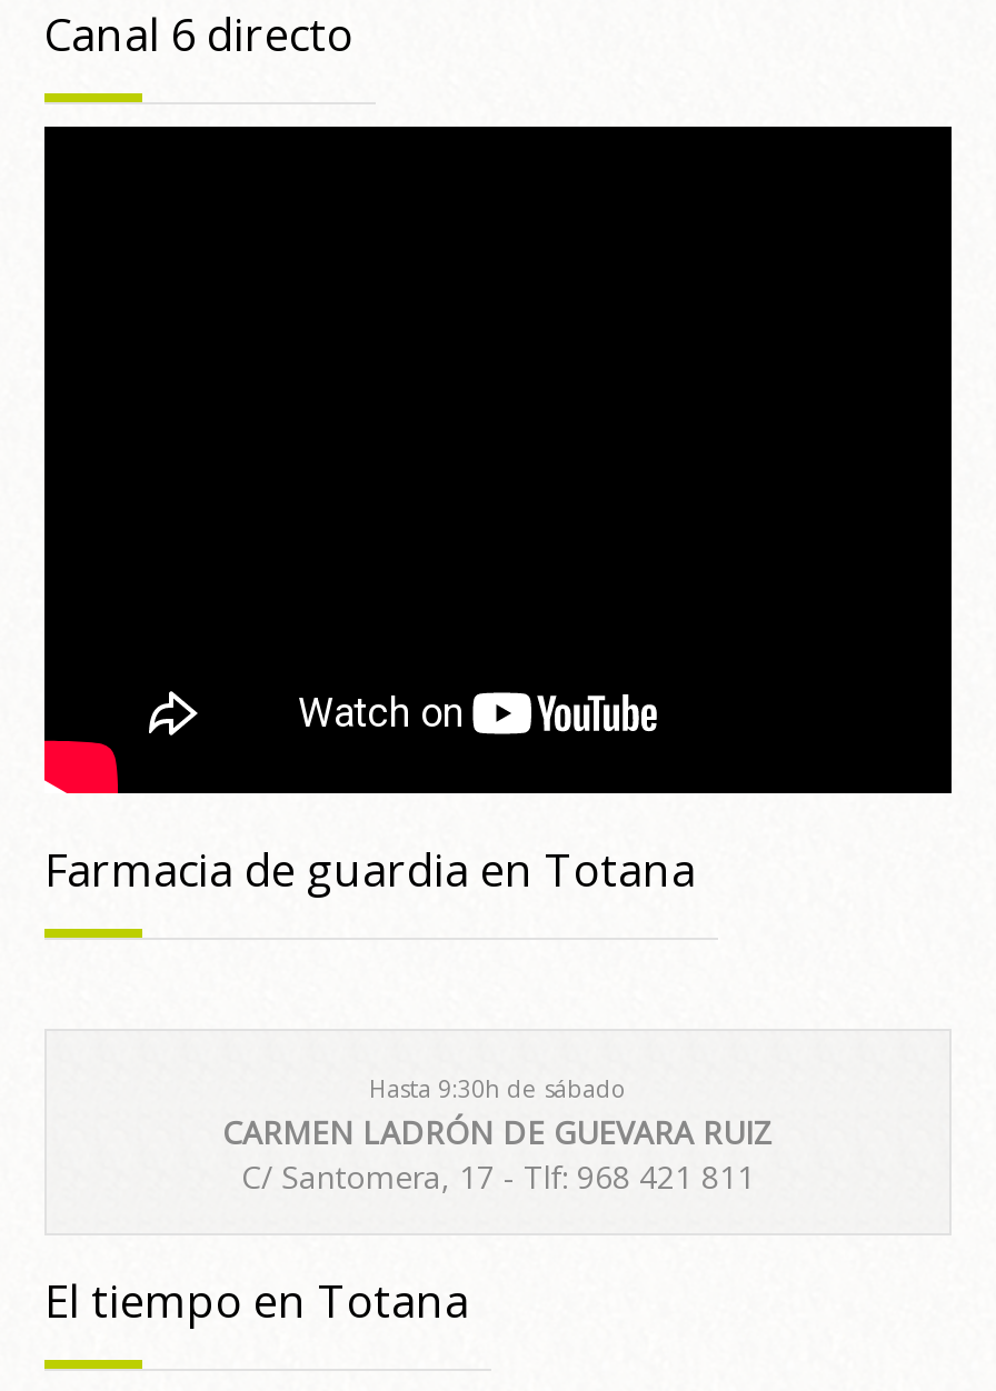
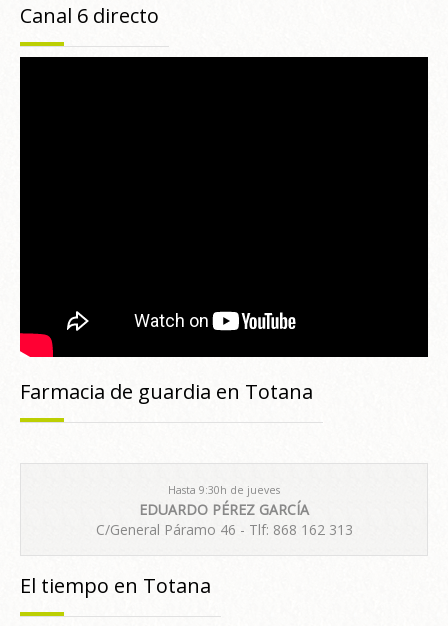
[222,1073,774,1198] Hasta 9:30h de sábado | CARMEN LADRÓN DE GUEVARA RUIZ | C/ Santomera, 17 - Tlf: 968 421 811 -> [95,483,352,539] Hasta 9:30h de jueves | EDUARDO PÉREZ GARCÍA | C/General Páramo 46 - Tlf: 868 162 313

